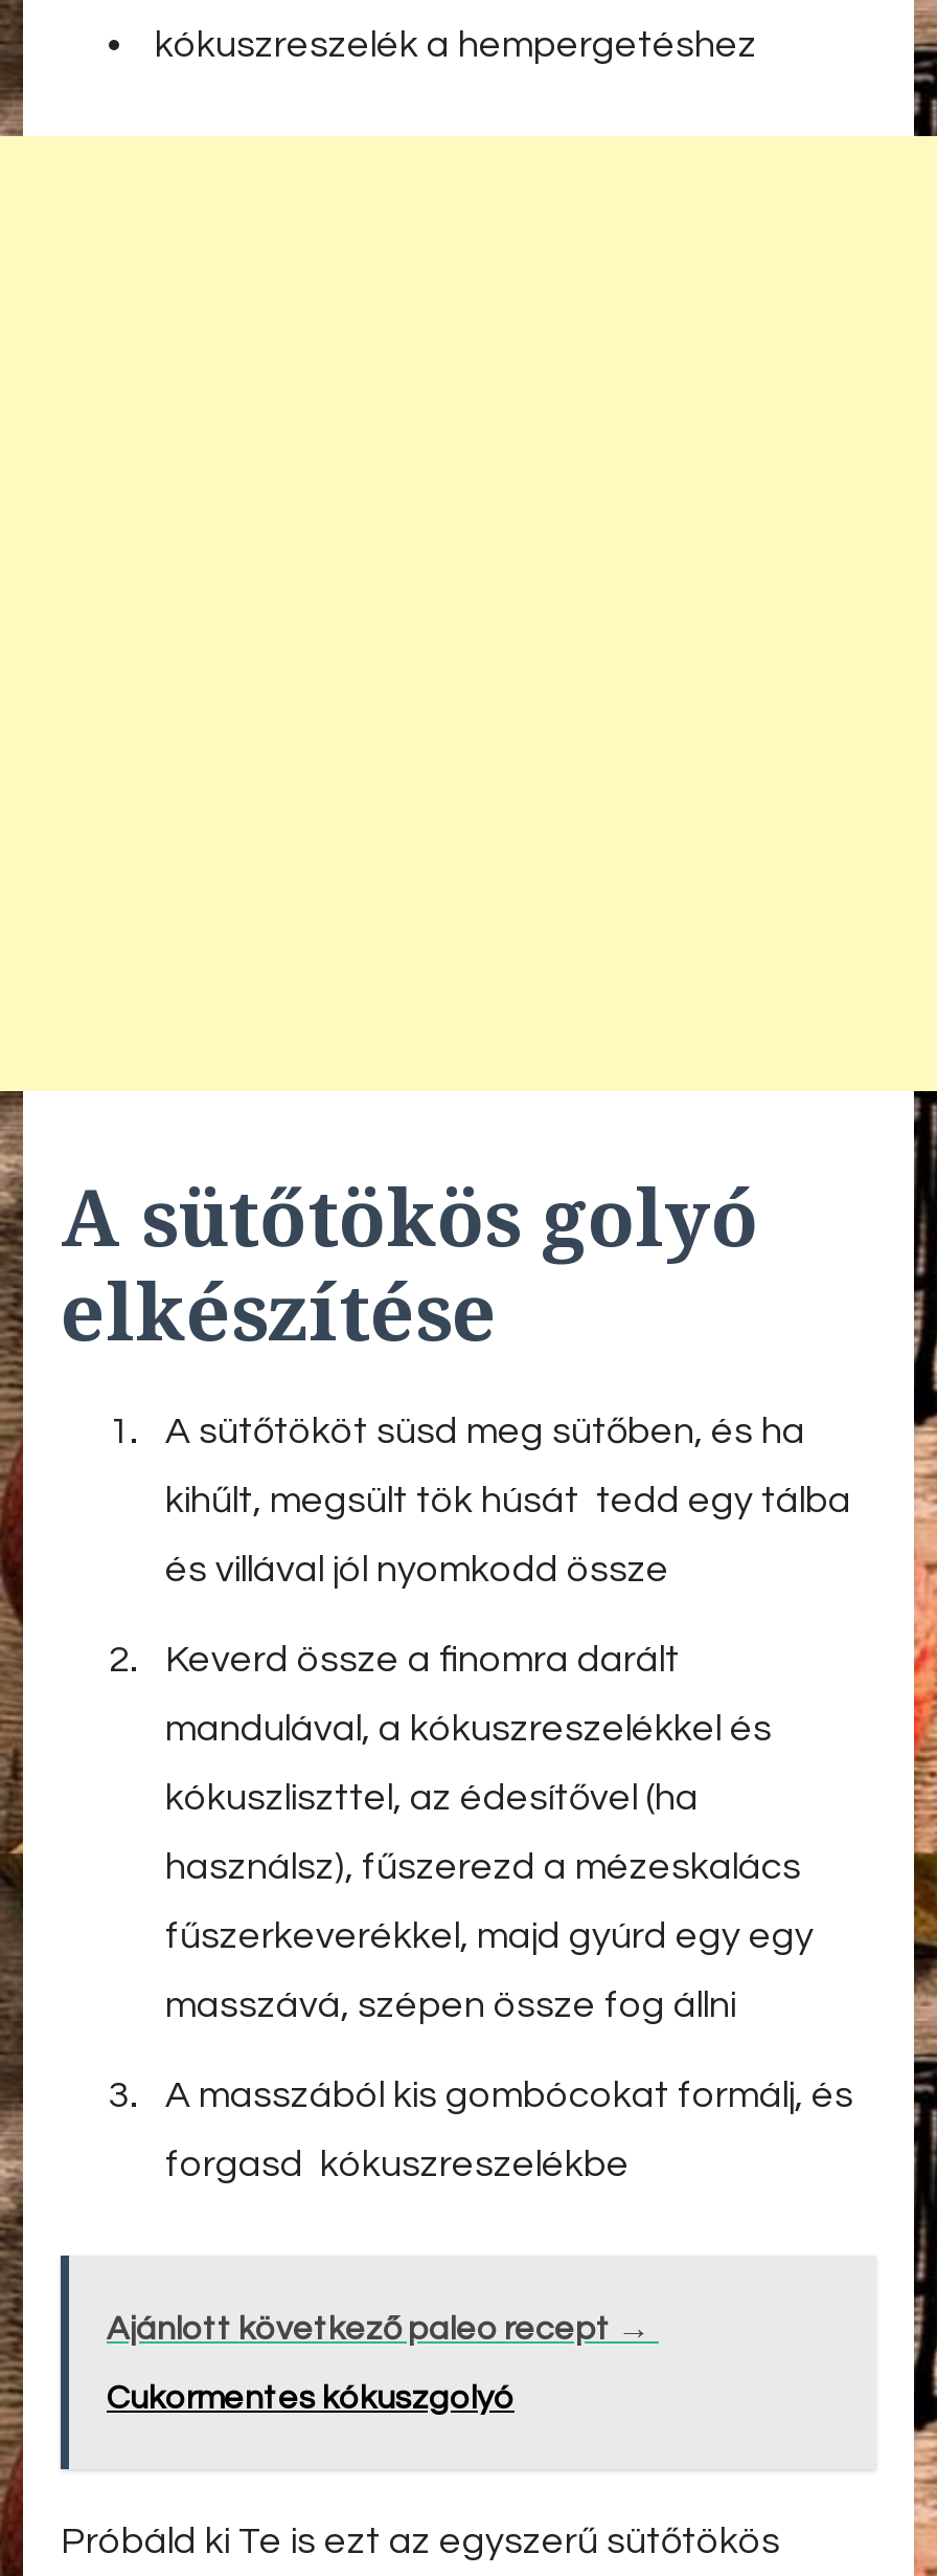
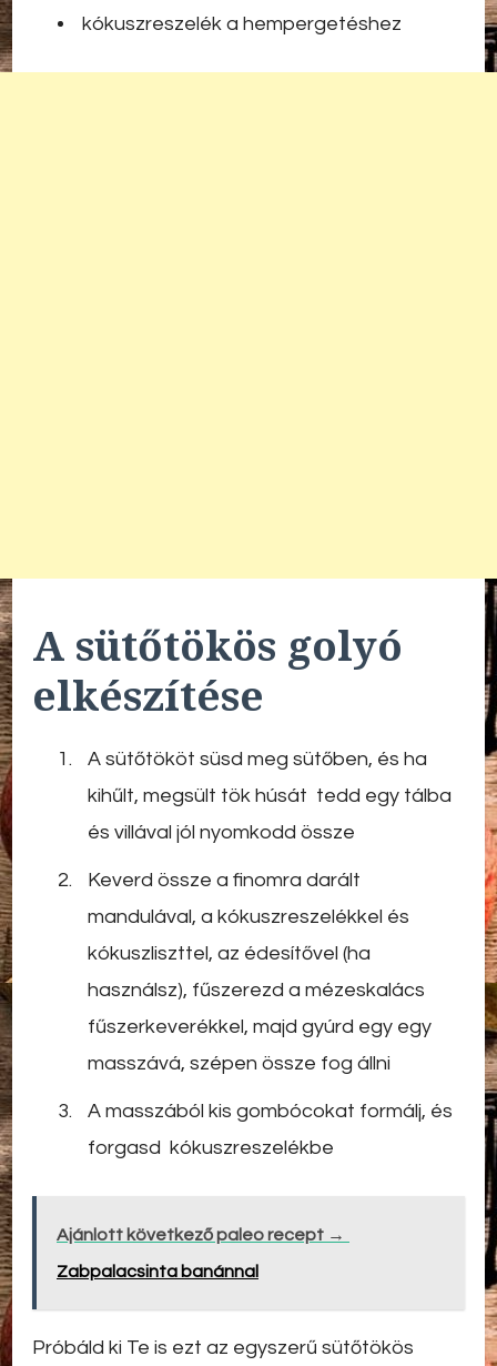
[107,2381,515,2414] Cukormentes kókuszgolyó -> [57,1262,258,1280] Zabpalacsinta banánnal

